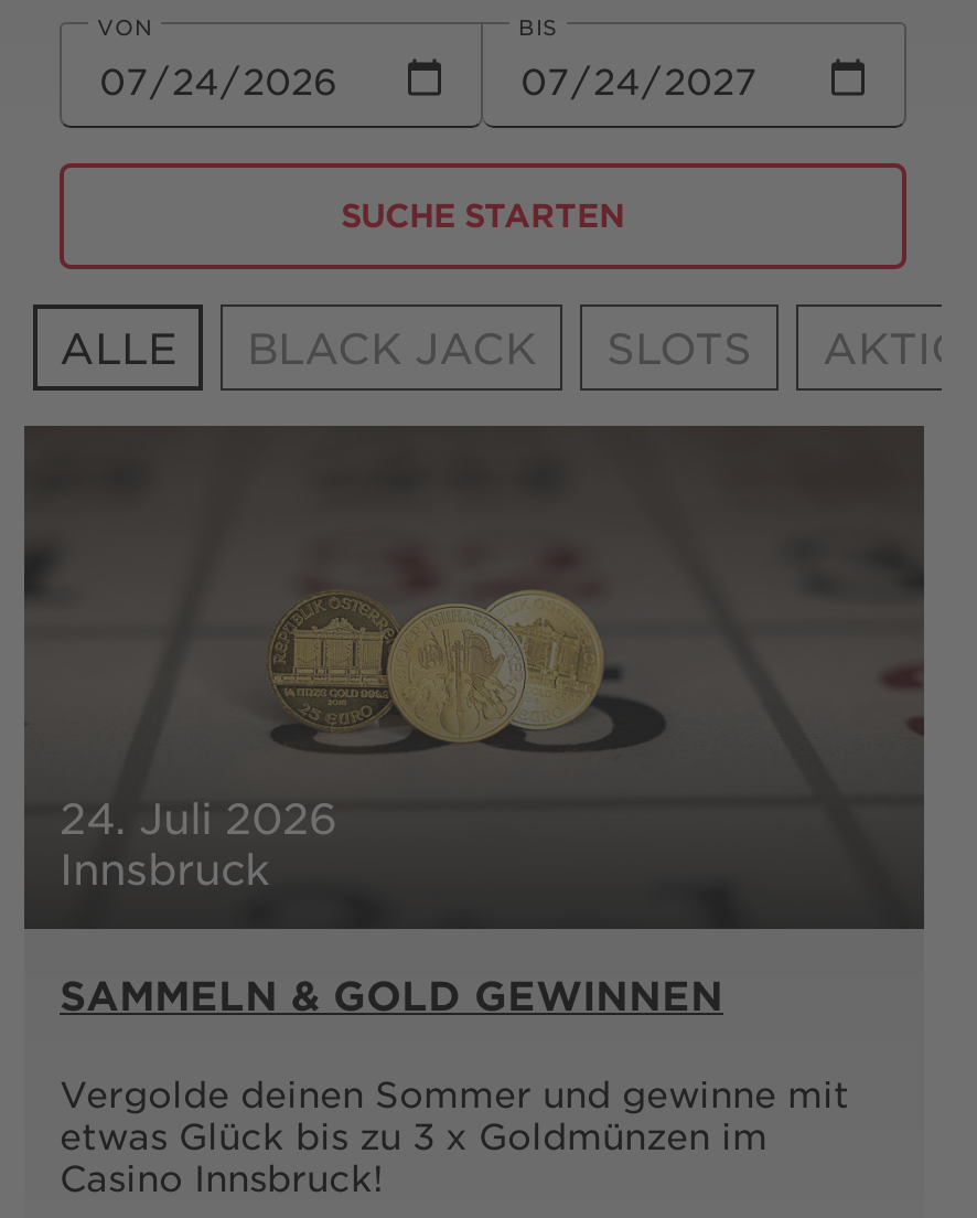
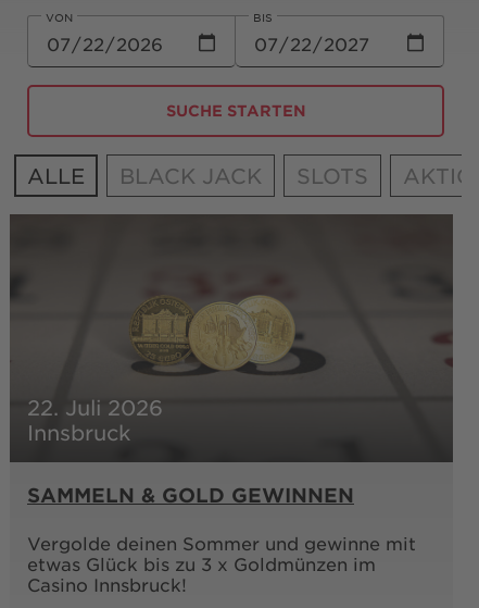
[60,792,337,843] 24. Juli 2026 -> [27,395,163,420] 22. Juli 2026

